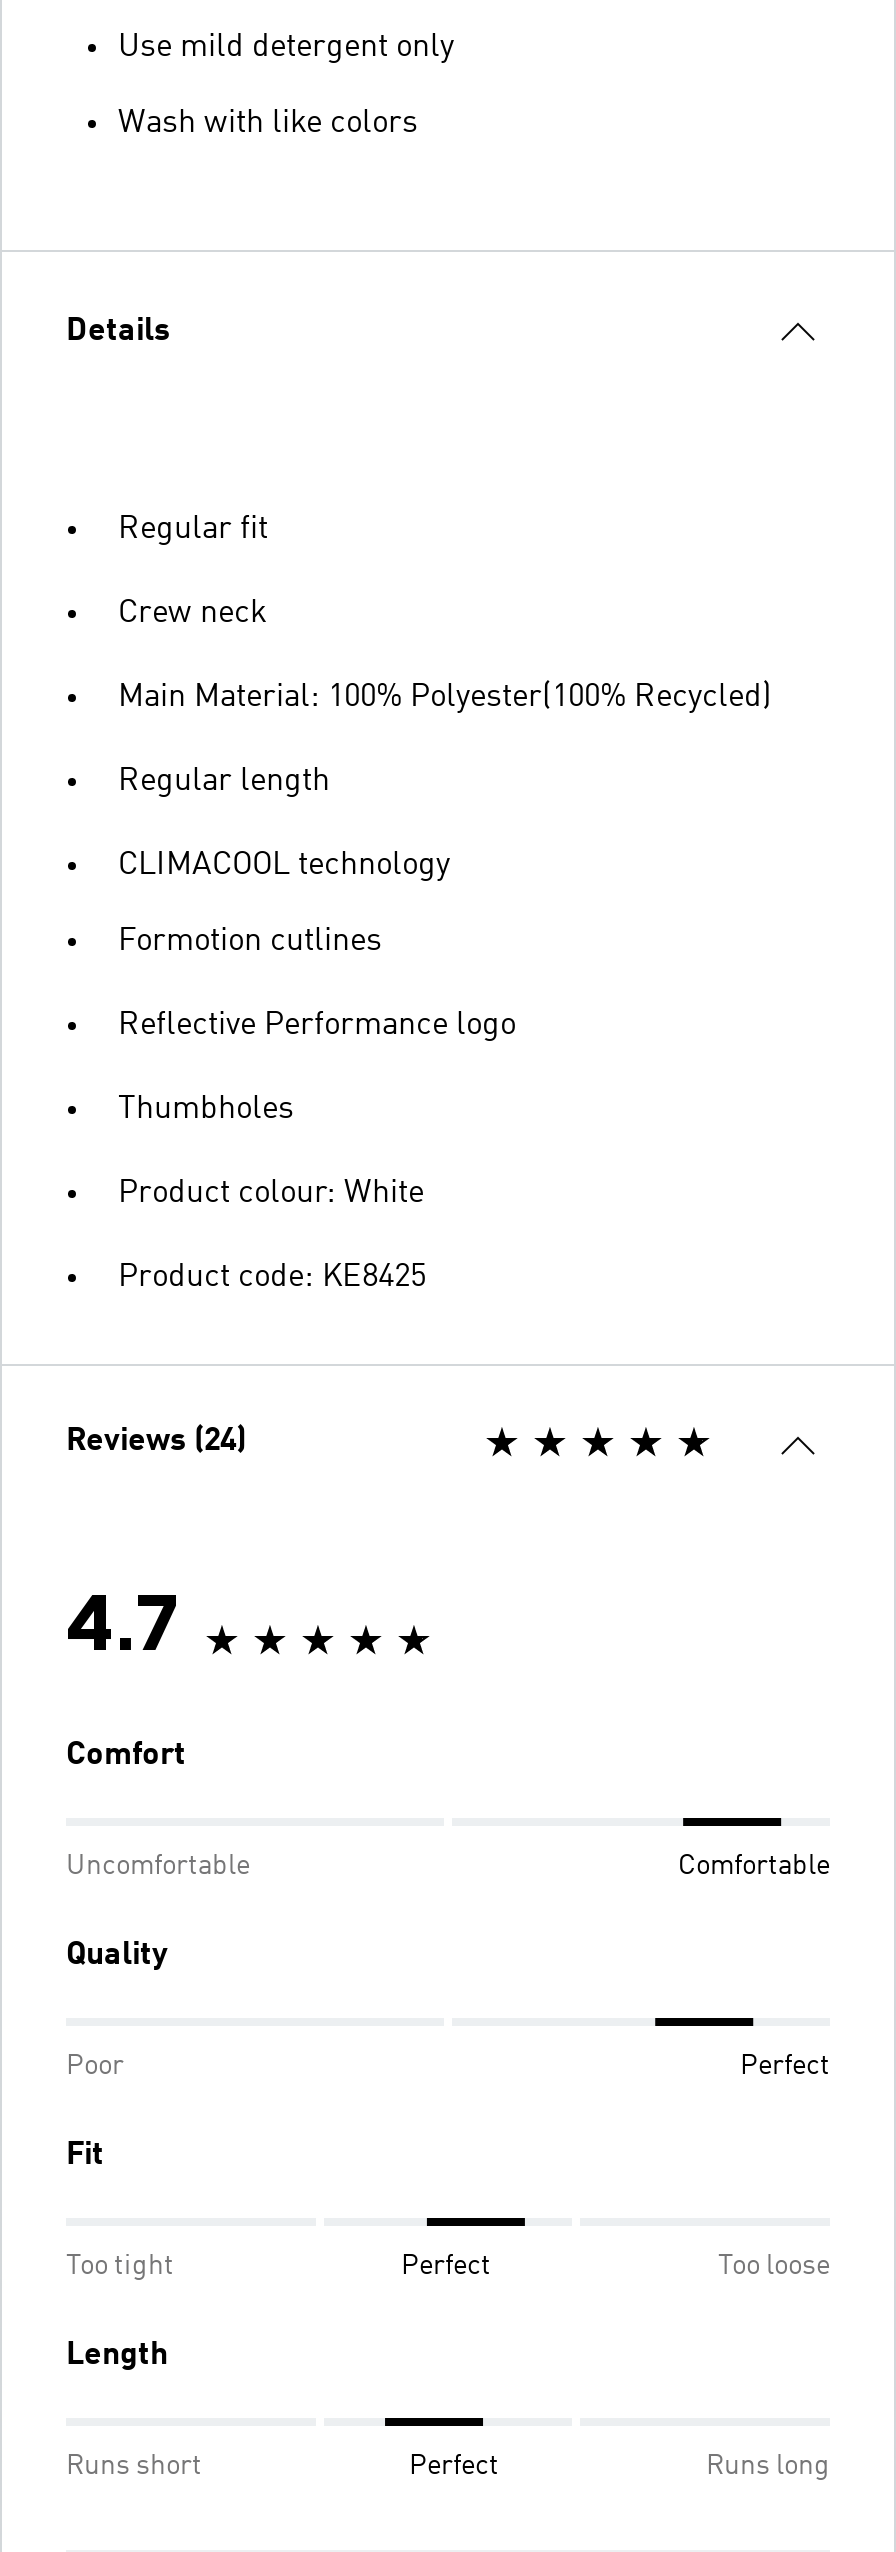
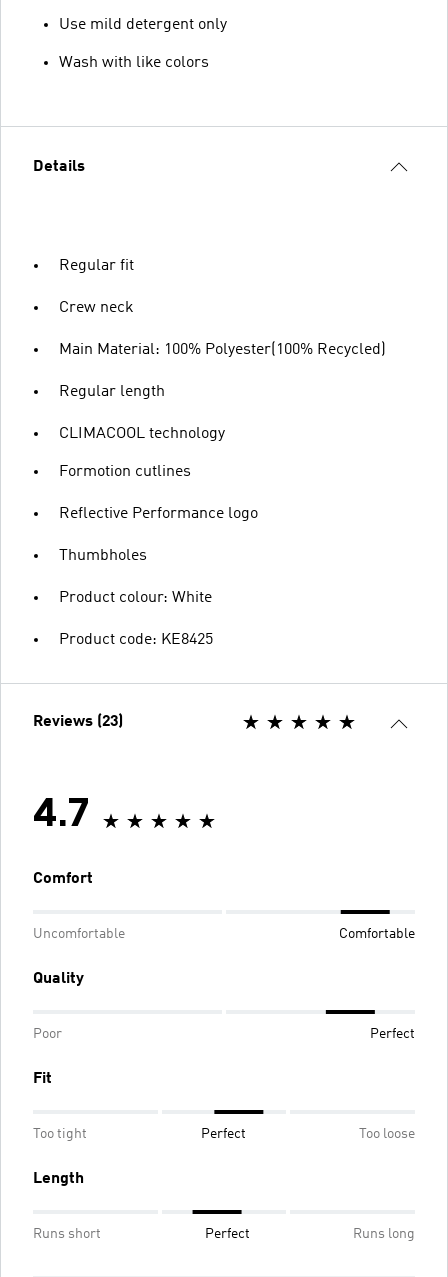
[66,1426,246,1458] Reviews (24) -> [33,714,123,730] Reviews (23)

